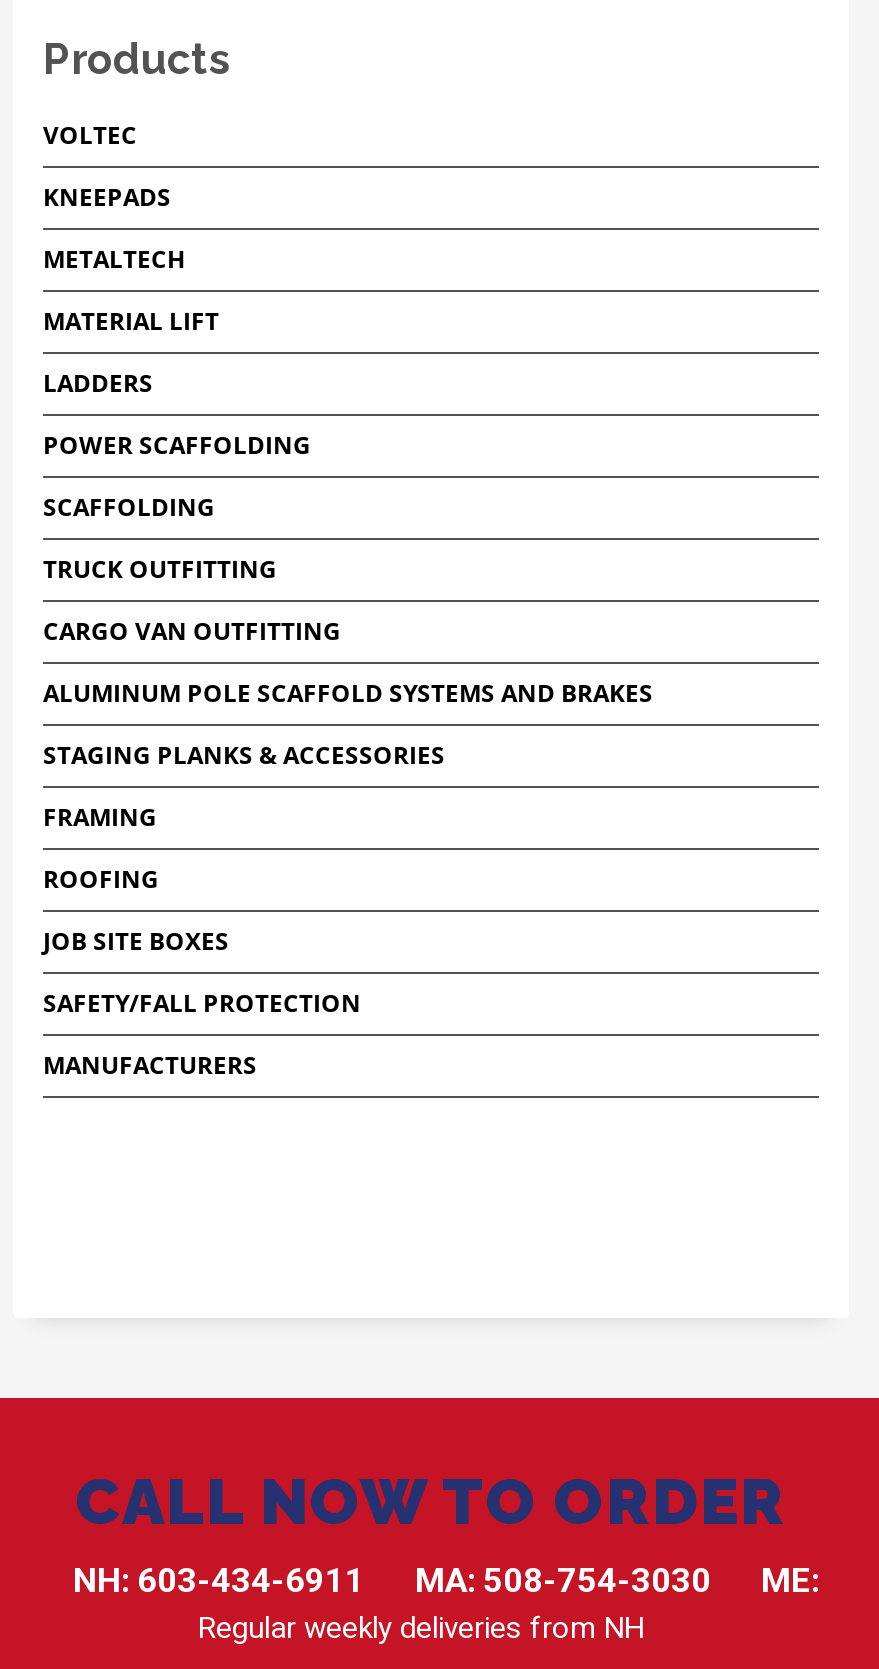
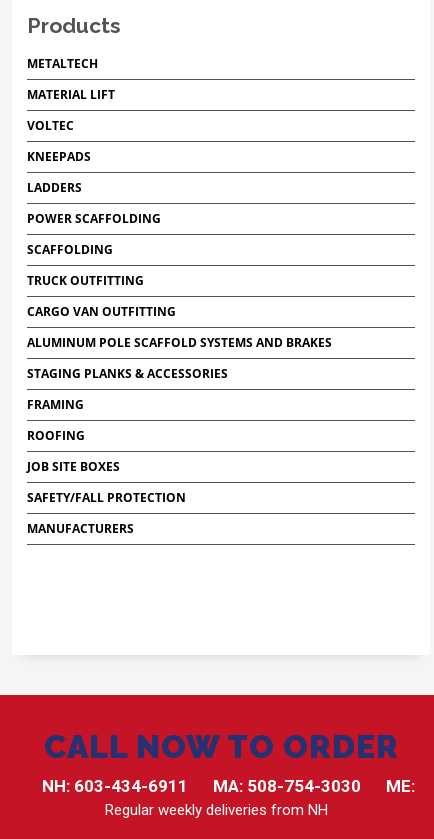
moved [43,117,171,213] -> [27,117,91,165]: VOLTEC | KNEEPADS
moved [43,241,219,337] -> [27,55,115,103]: METALTECH | MATERIAL LIFT

